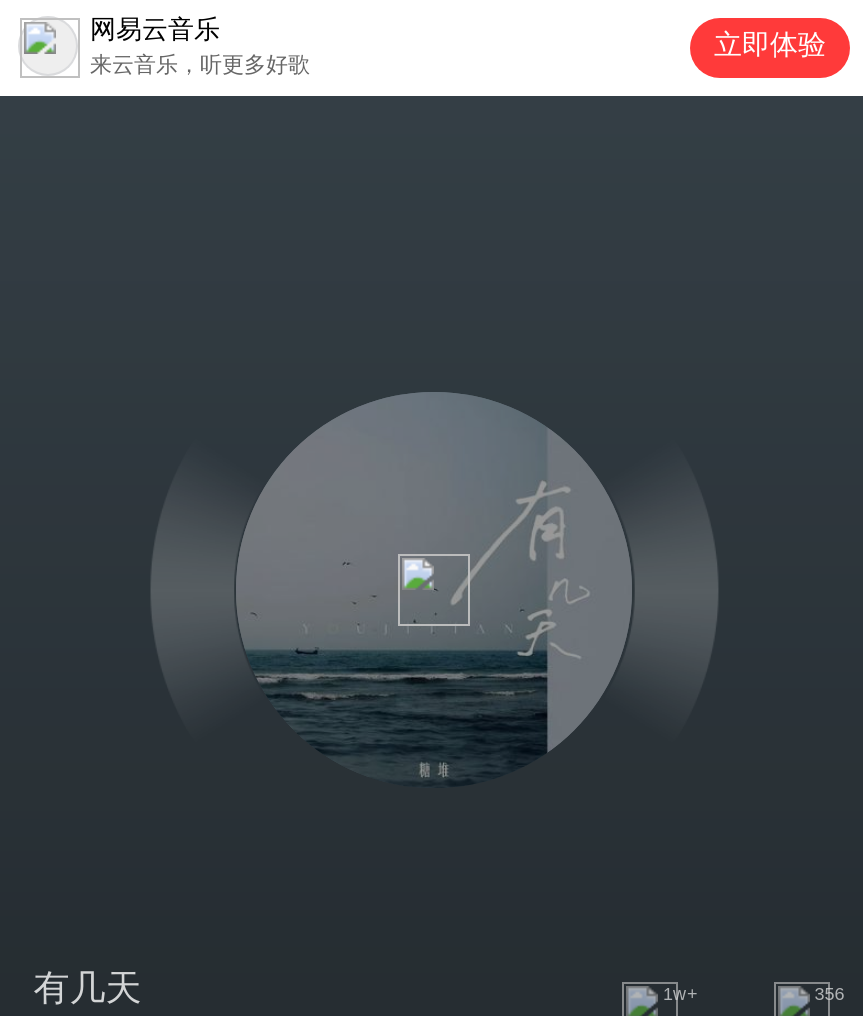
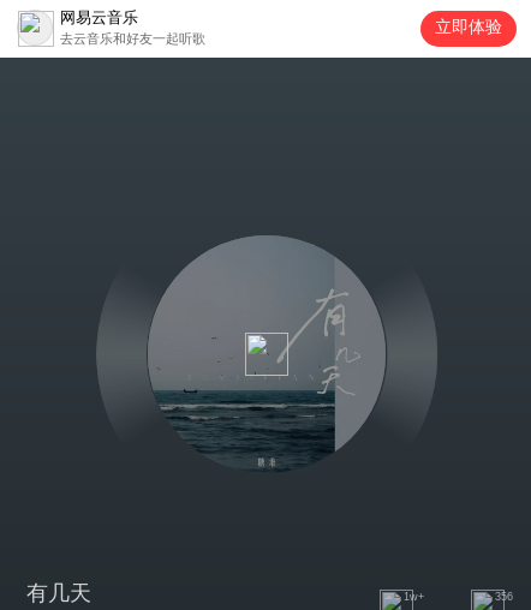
[90,52,310,76] 来云音乐，听更多好歌 -> [60,31,205,46] 去云音乐和好友一起听歌

